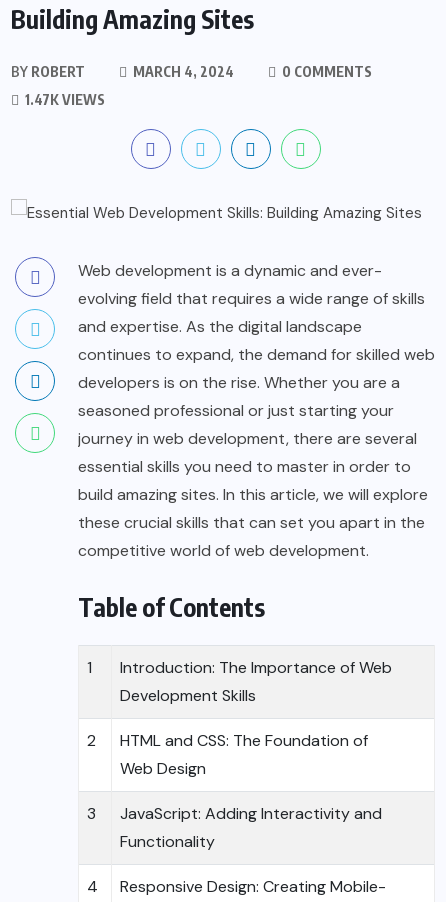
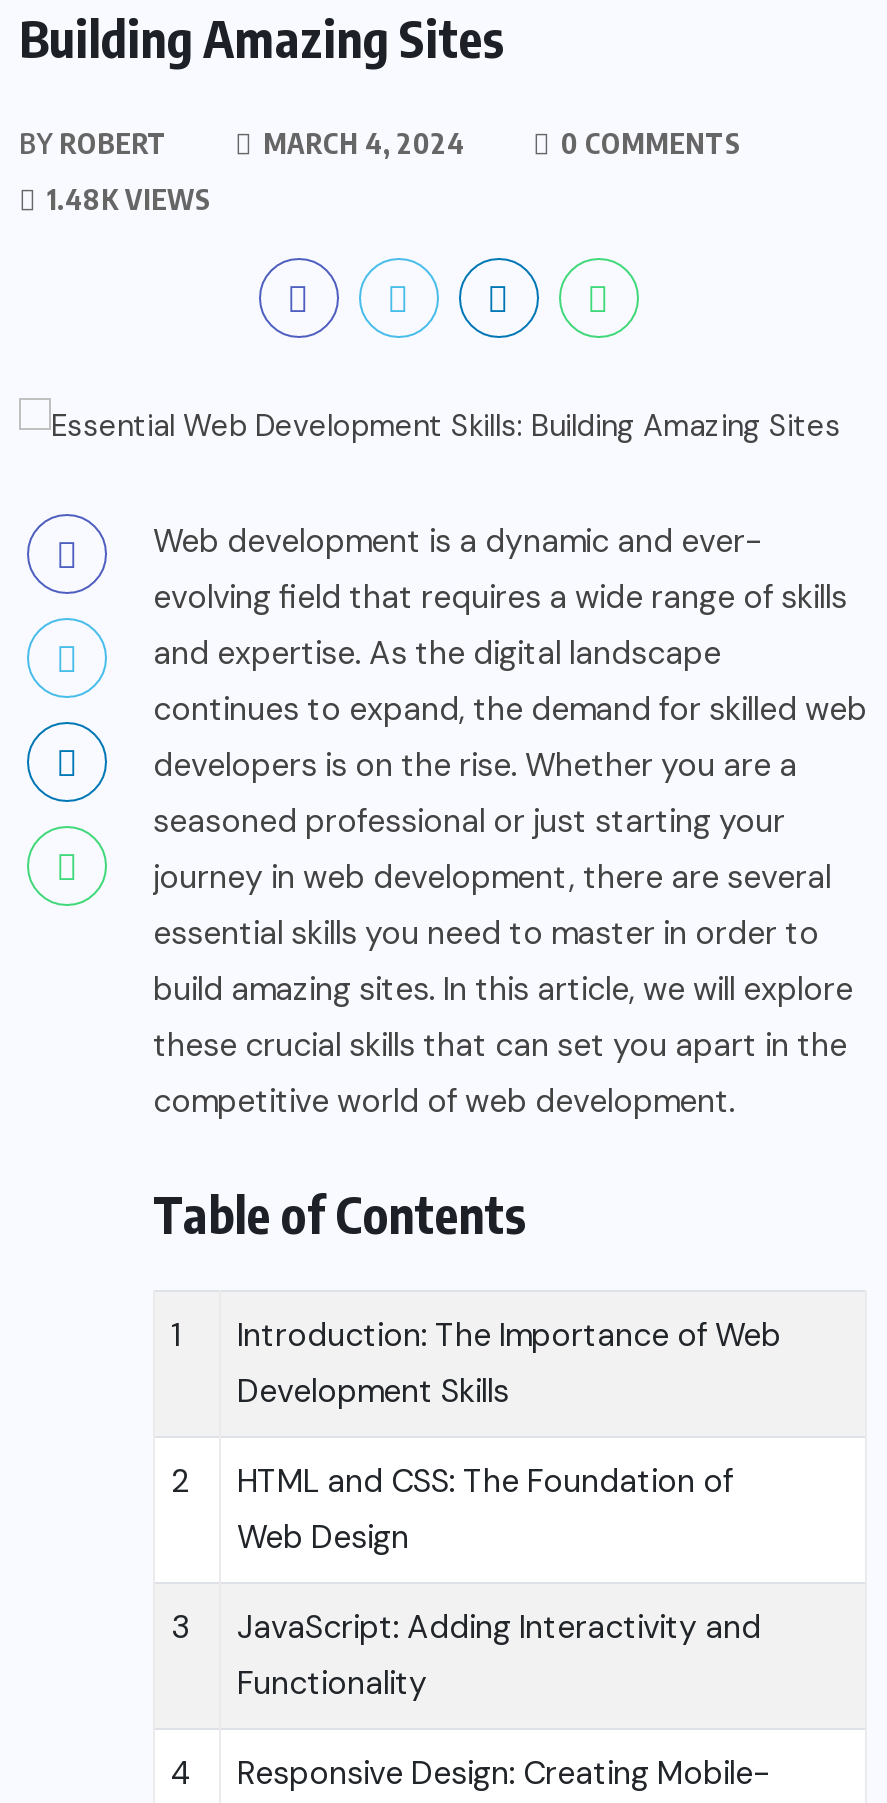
[22,91,105,108] 1.47K VIEWS -> [41,182,211,216] 1.48K VIEWS

